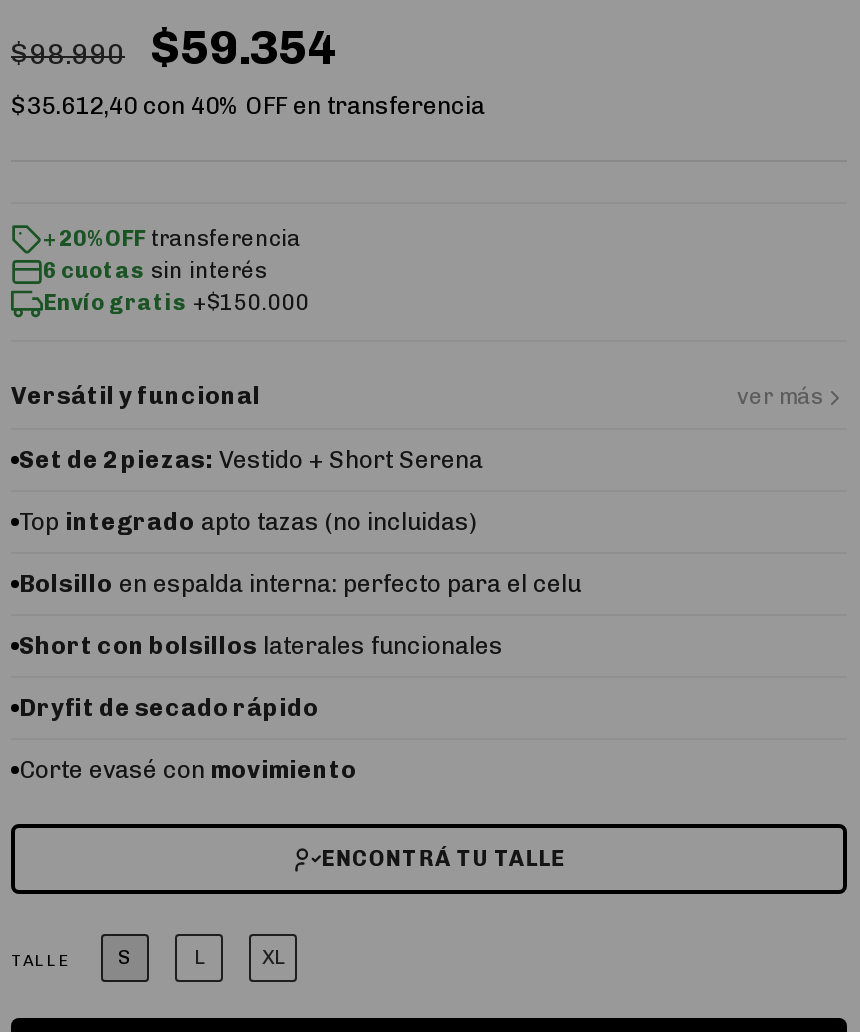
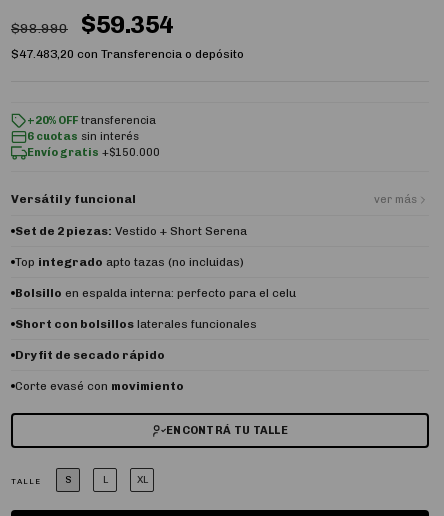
[11,93,485,121] $35.612,40 con 40% OFF en transferencia -> [11,47,244,61] $47.483,20 con Transferencia o depósito

